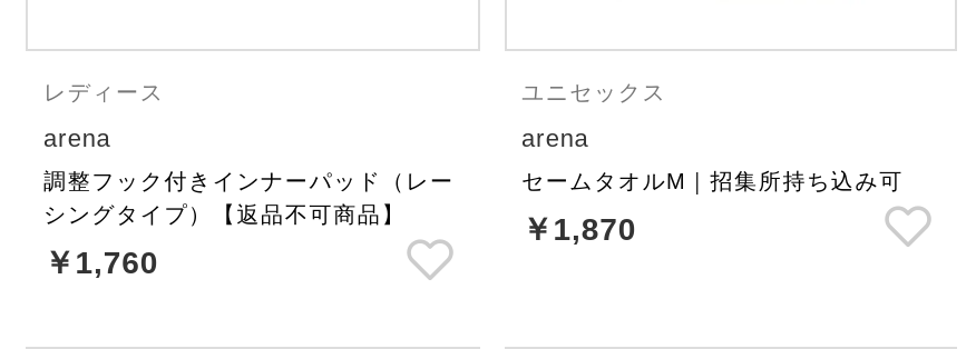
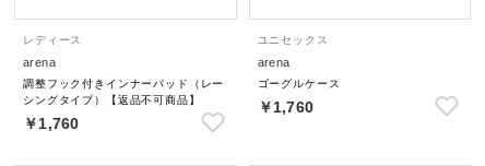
[521,169,903,193] セームタオルM｜招集所持ち込み可 -> [257,78,340,90] ゴーグルケース
[521,211,637,247] ￥1,870 -> [257,98,314,116] ￥1,760

